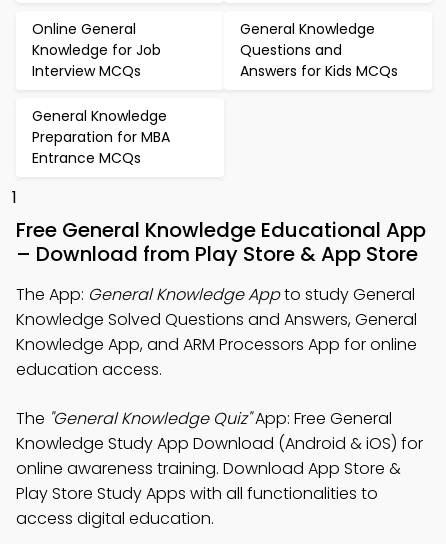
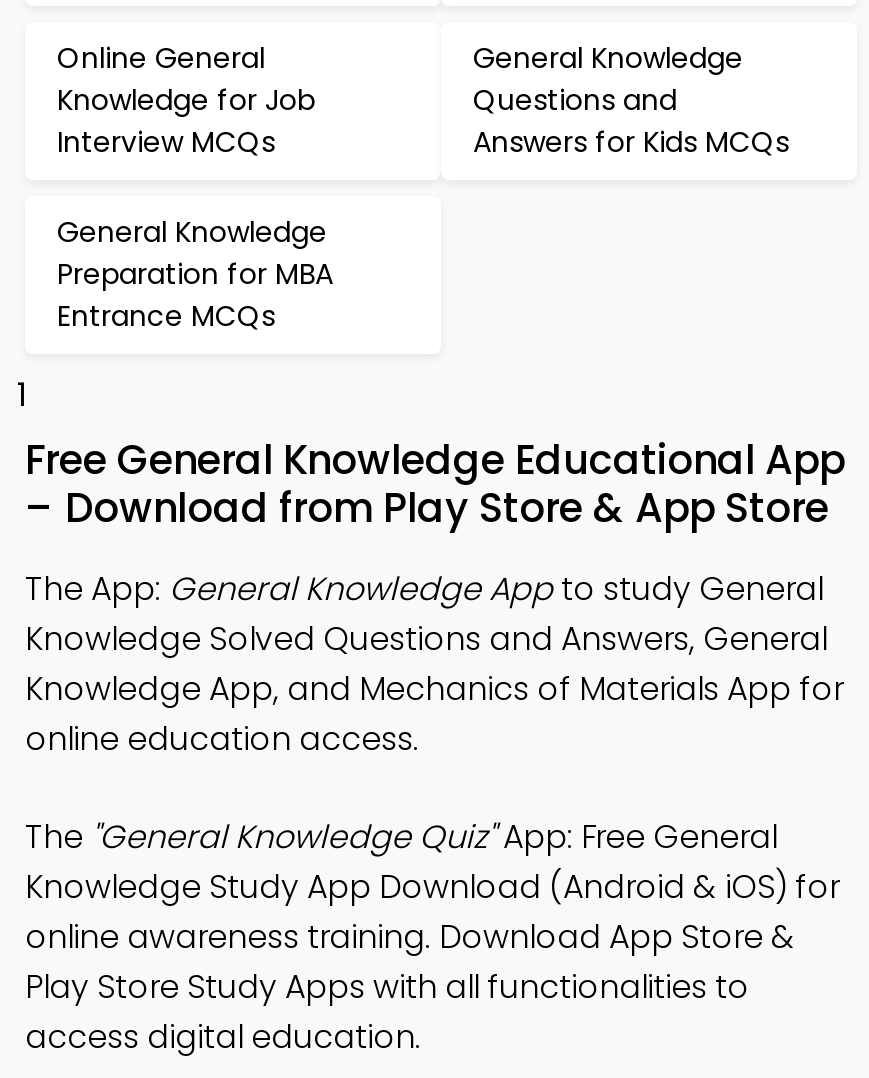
[16,333,417,381] Knowledge App, and ARM Processors App for online | education access. -> [25,666,843,762] Knowledge App, and Mechanics of Materials App for | online education access.

